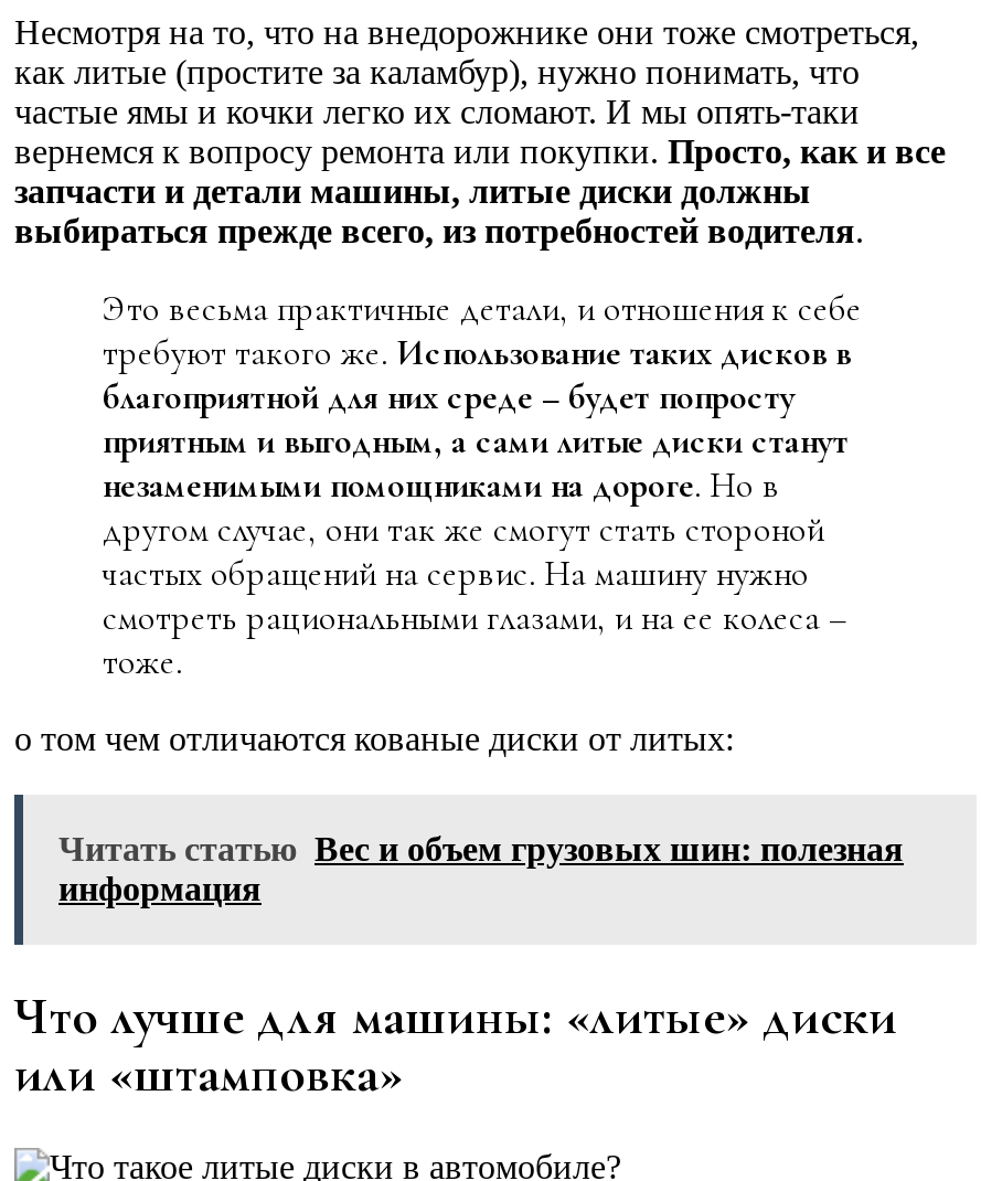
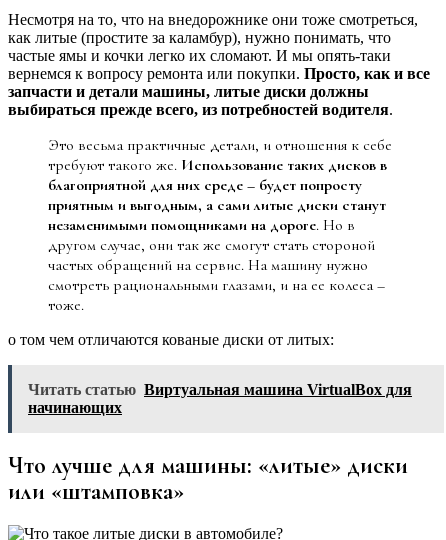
[58,830,904,907] Читать статью Вес и объем грузовых шин: полезная | информация -> [28,381,412,416] Читать статью Виртуальная машина VirtualBox для | начинающих

